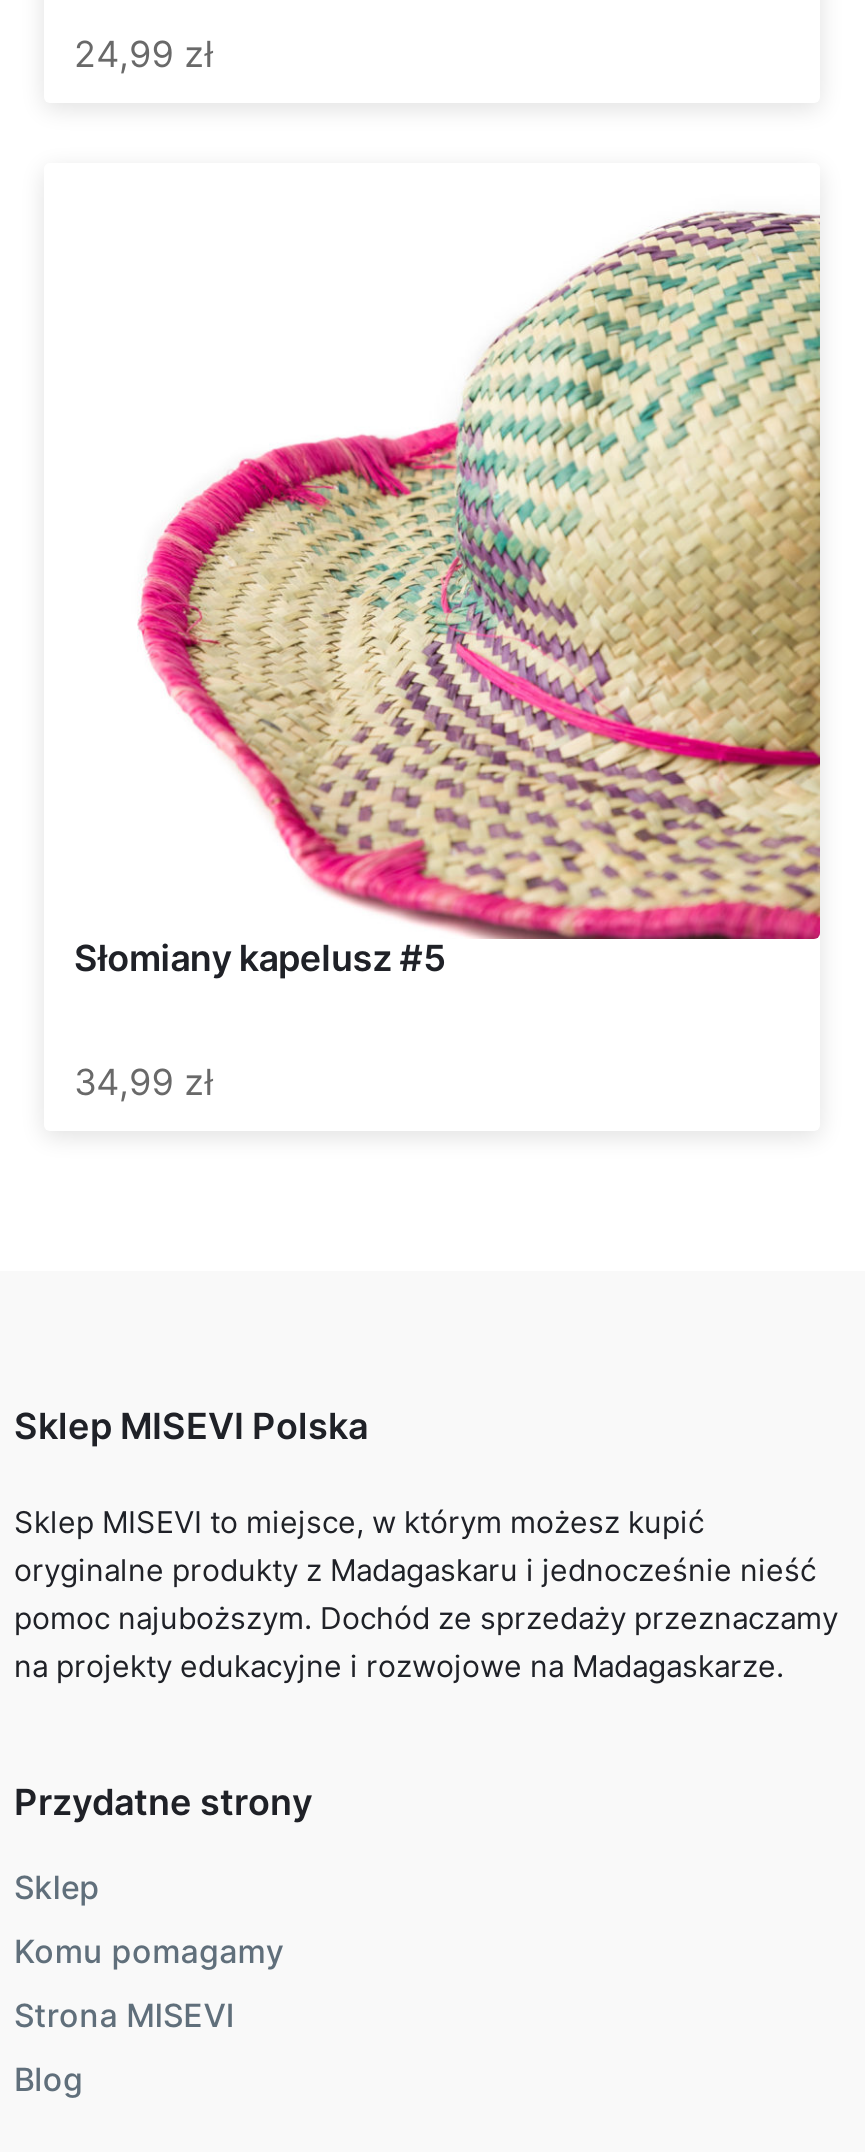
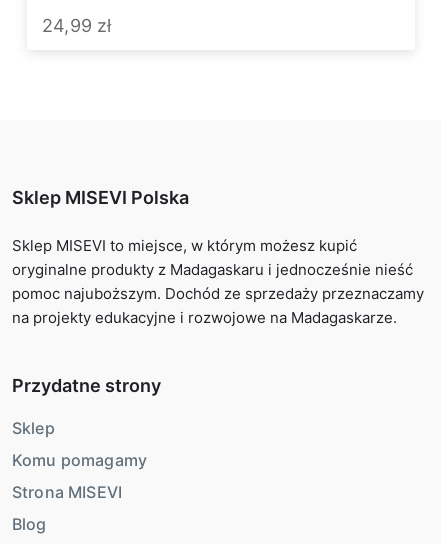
[74,211,822,1103] [image] | Słomiany kapelusz #5 | 34,99 zł -> none

